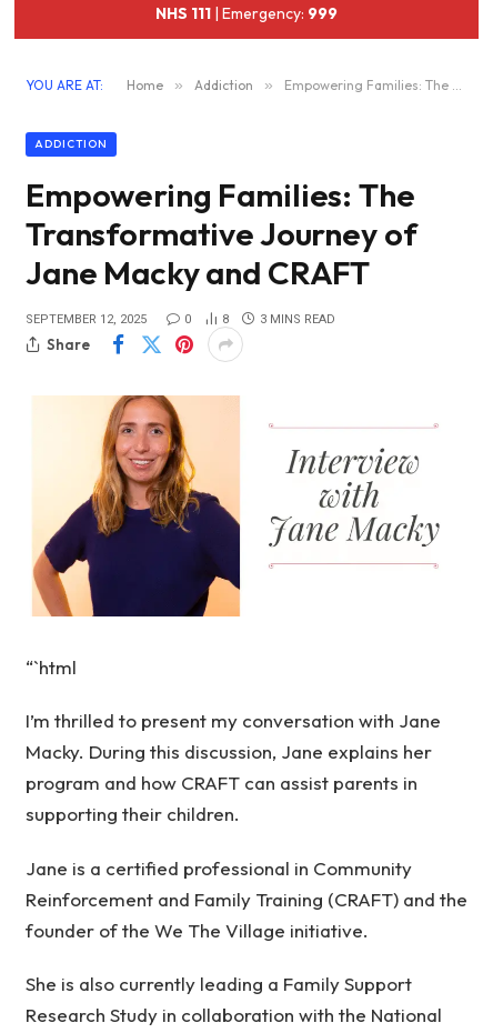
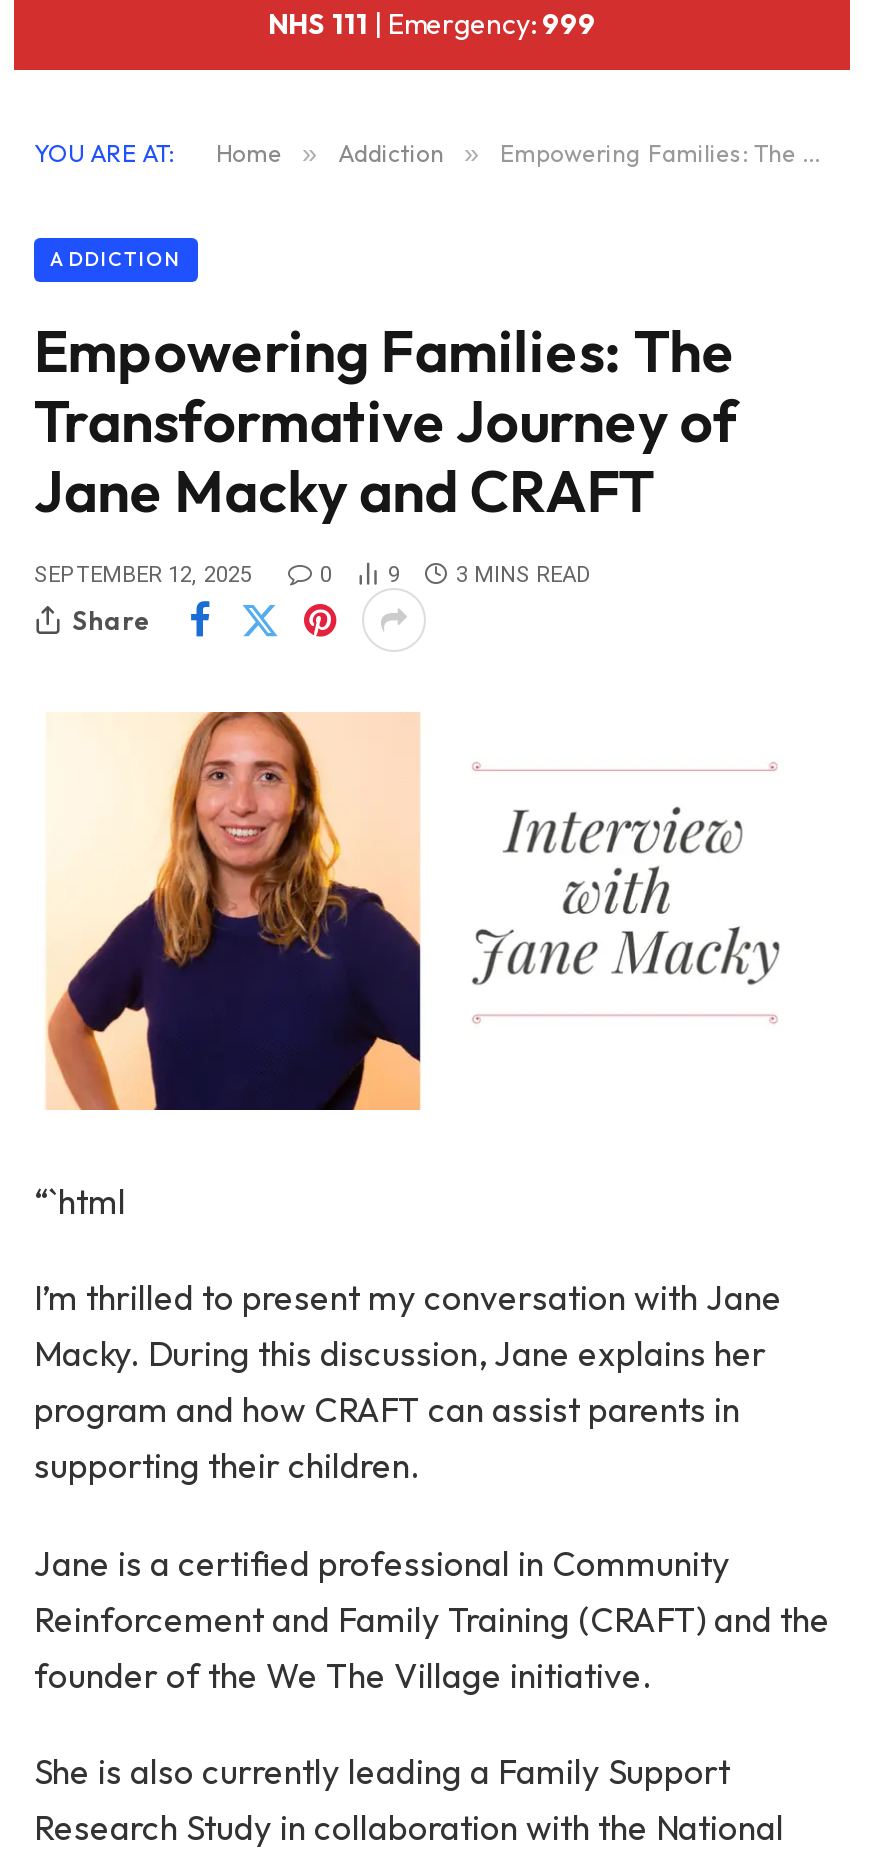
[222,312,229,327] 8 -> [388,562,400,588] 9

